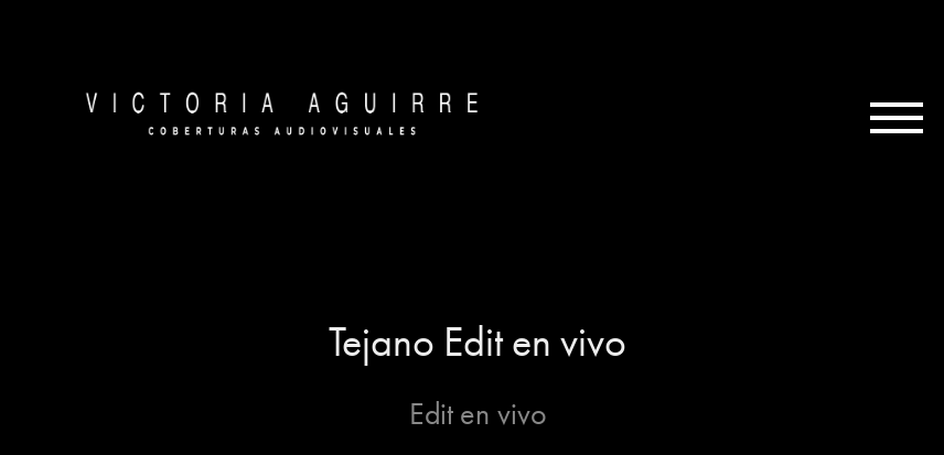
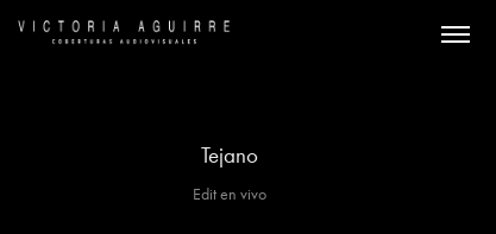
[329,316,626,367] Tejano Edit en vivo -> [201,141,258,169] Tejano

